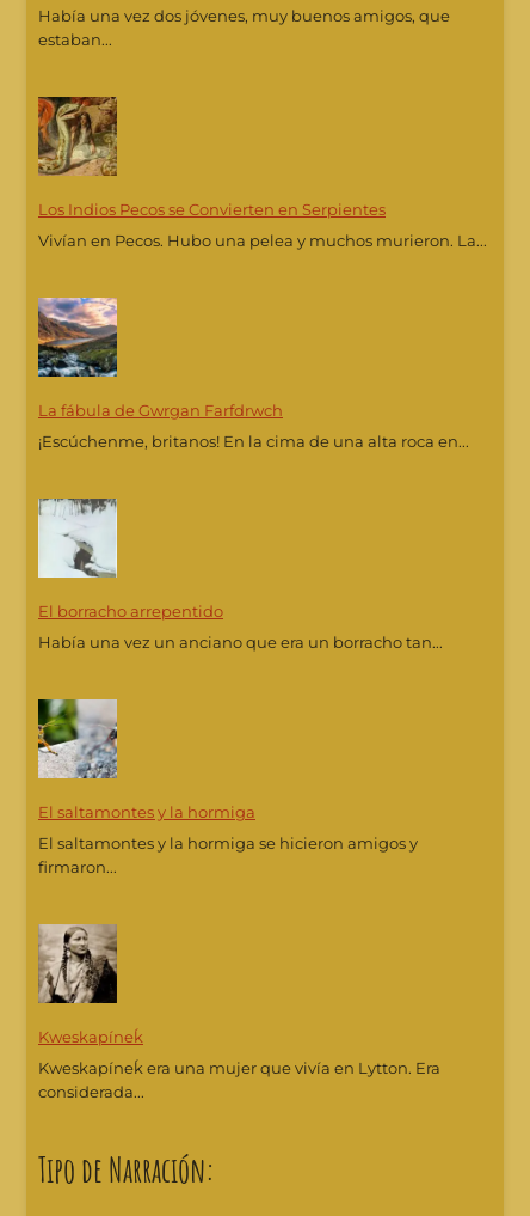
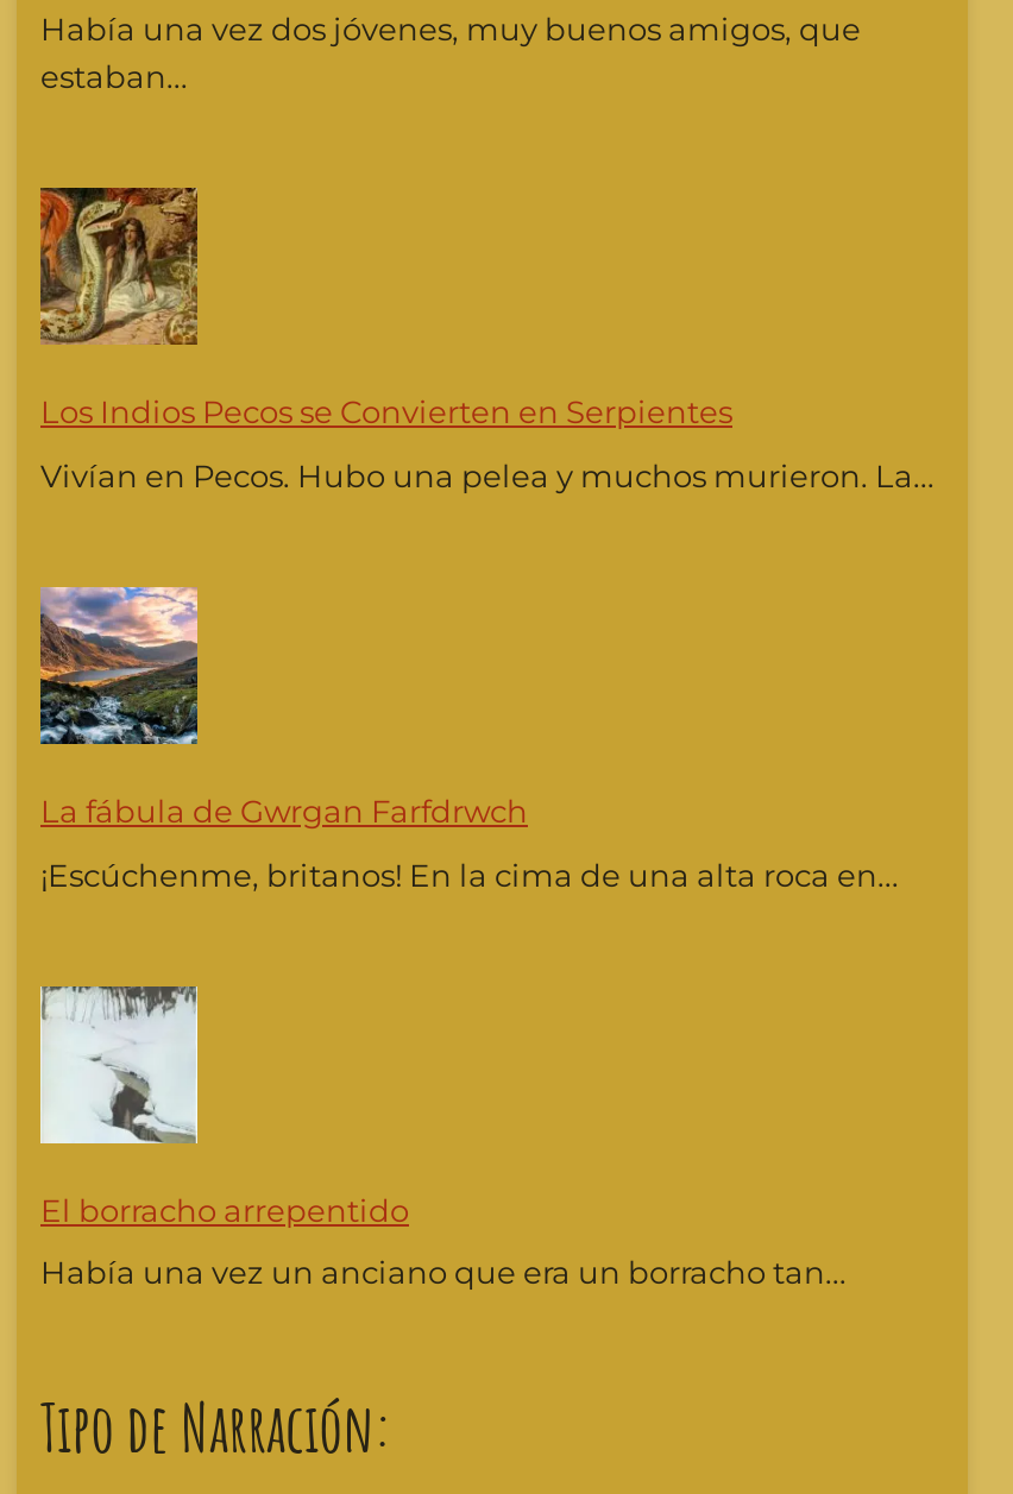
[37,698,418,876] [image] | El saltamontes y la hormiga | El saltamontes y la hormiga se hicieron amigos y | firmaron... -> none
[37,923,440,1101] [image] | Kweskapíneḱ | Kweskapíneḱ era una mujer que vivía en Lytton. Era | considerada... -> none

